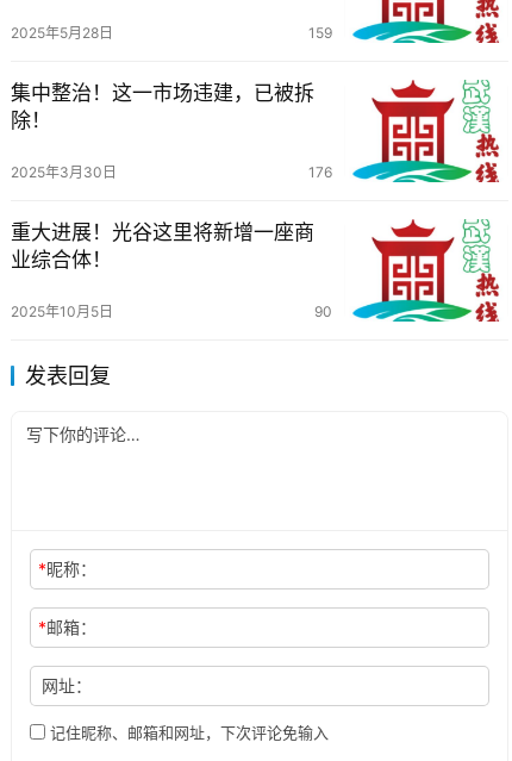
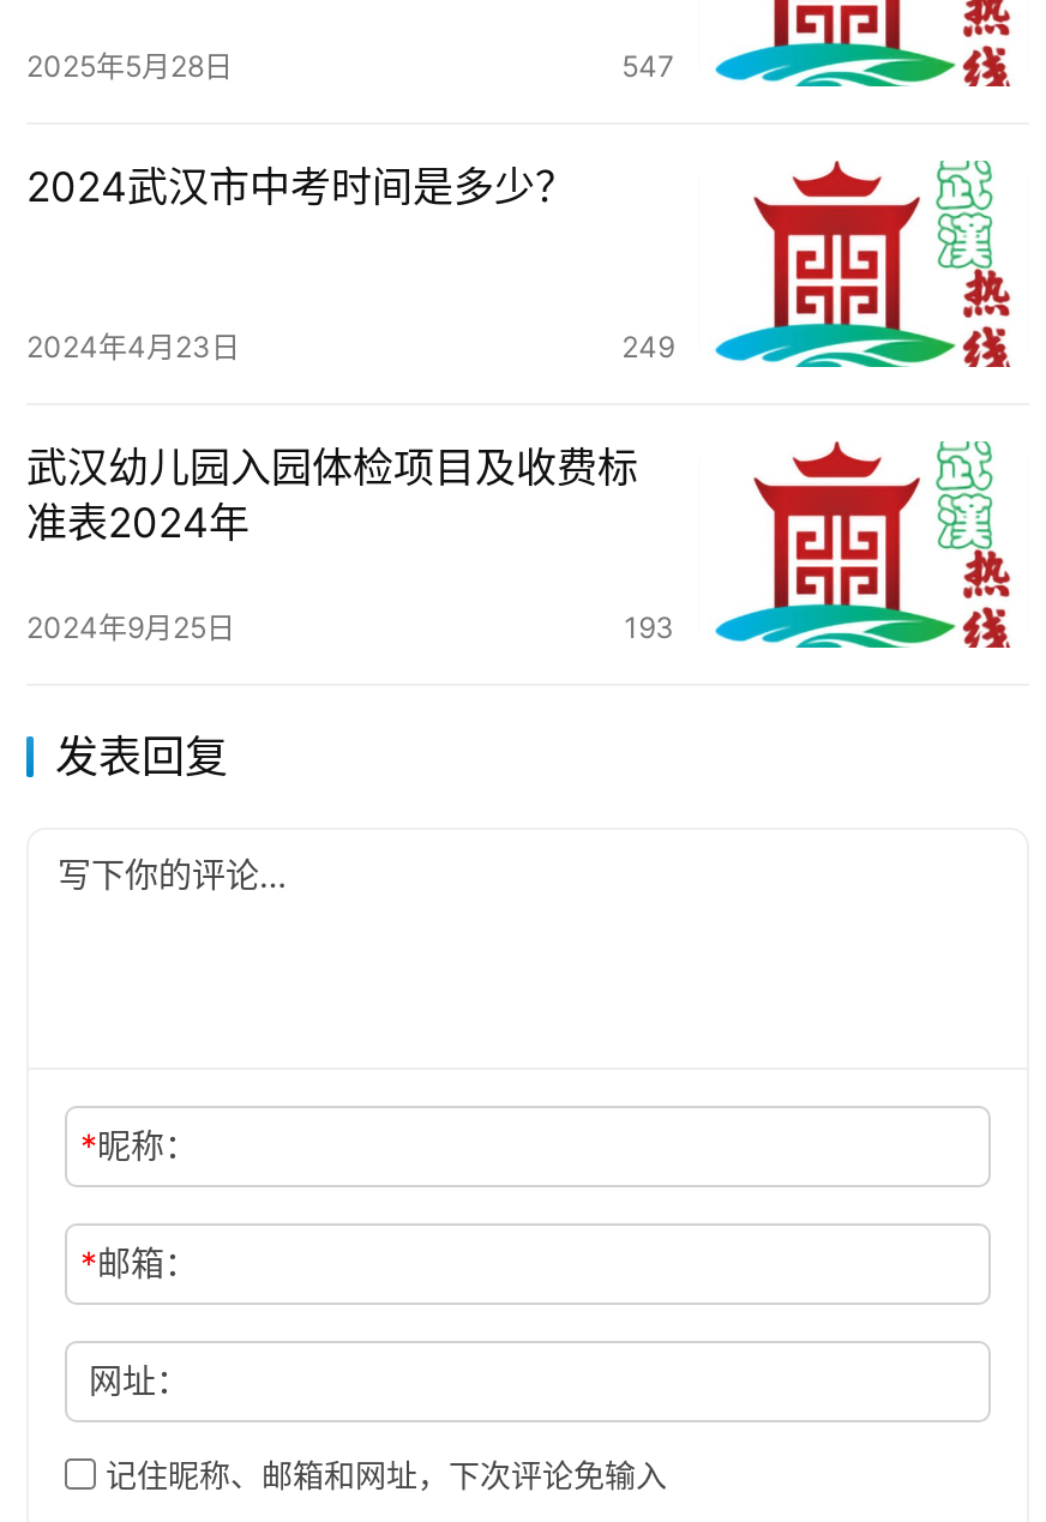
[309,24,332,41] 159 -> [622,47,674,83] 547
[11,81,314,132] 集中整治！这一市场违建，已被拆 | 除！ -> [26,163,576,211] 2024武汉市中考时间是多少？
[11,163,332,181] 2025年3月30日 | 176 -> [26,329,674,365] 2024年4月23日 | 249
[11,220,314,272] 重大进展！光谷这里将新增一座商 | 业综合体！ -> [26,444,638,547] 武汉幼儿园入园体检项目及收费标 | 准表2024年
[11,303,332,321] 2025年10月5日 | 90 -> [26,610,674,646] 2024年9月25日 | 193

